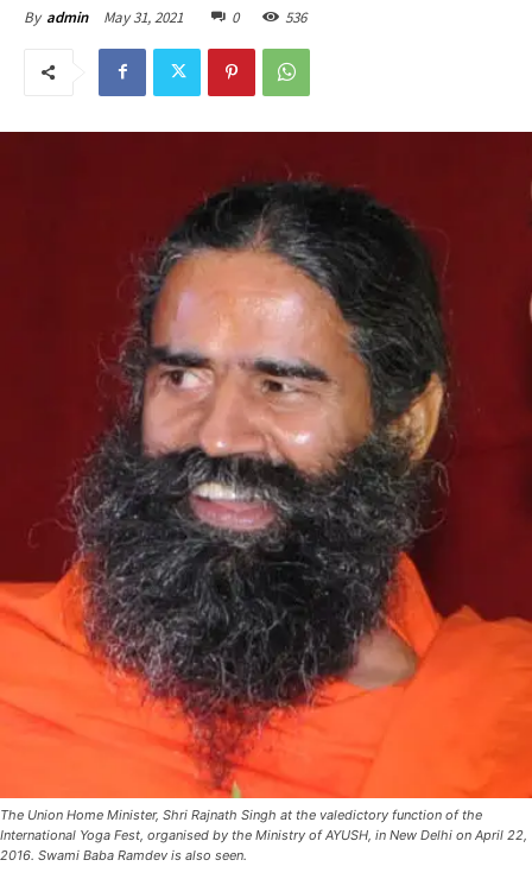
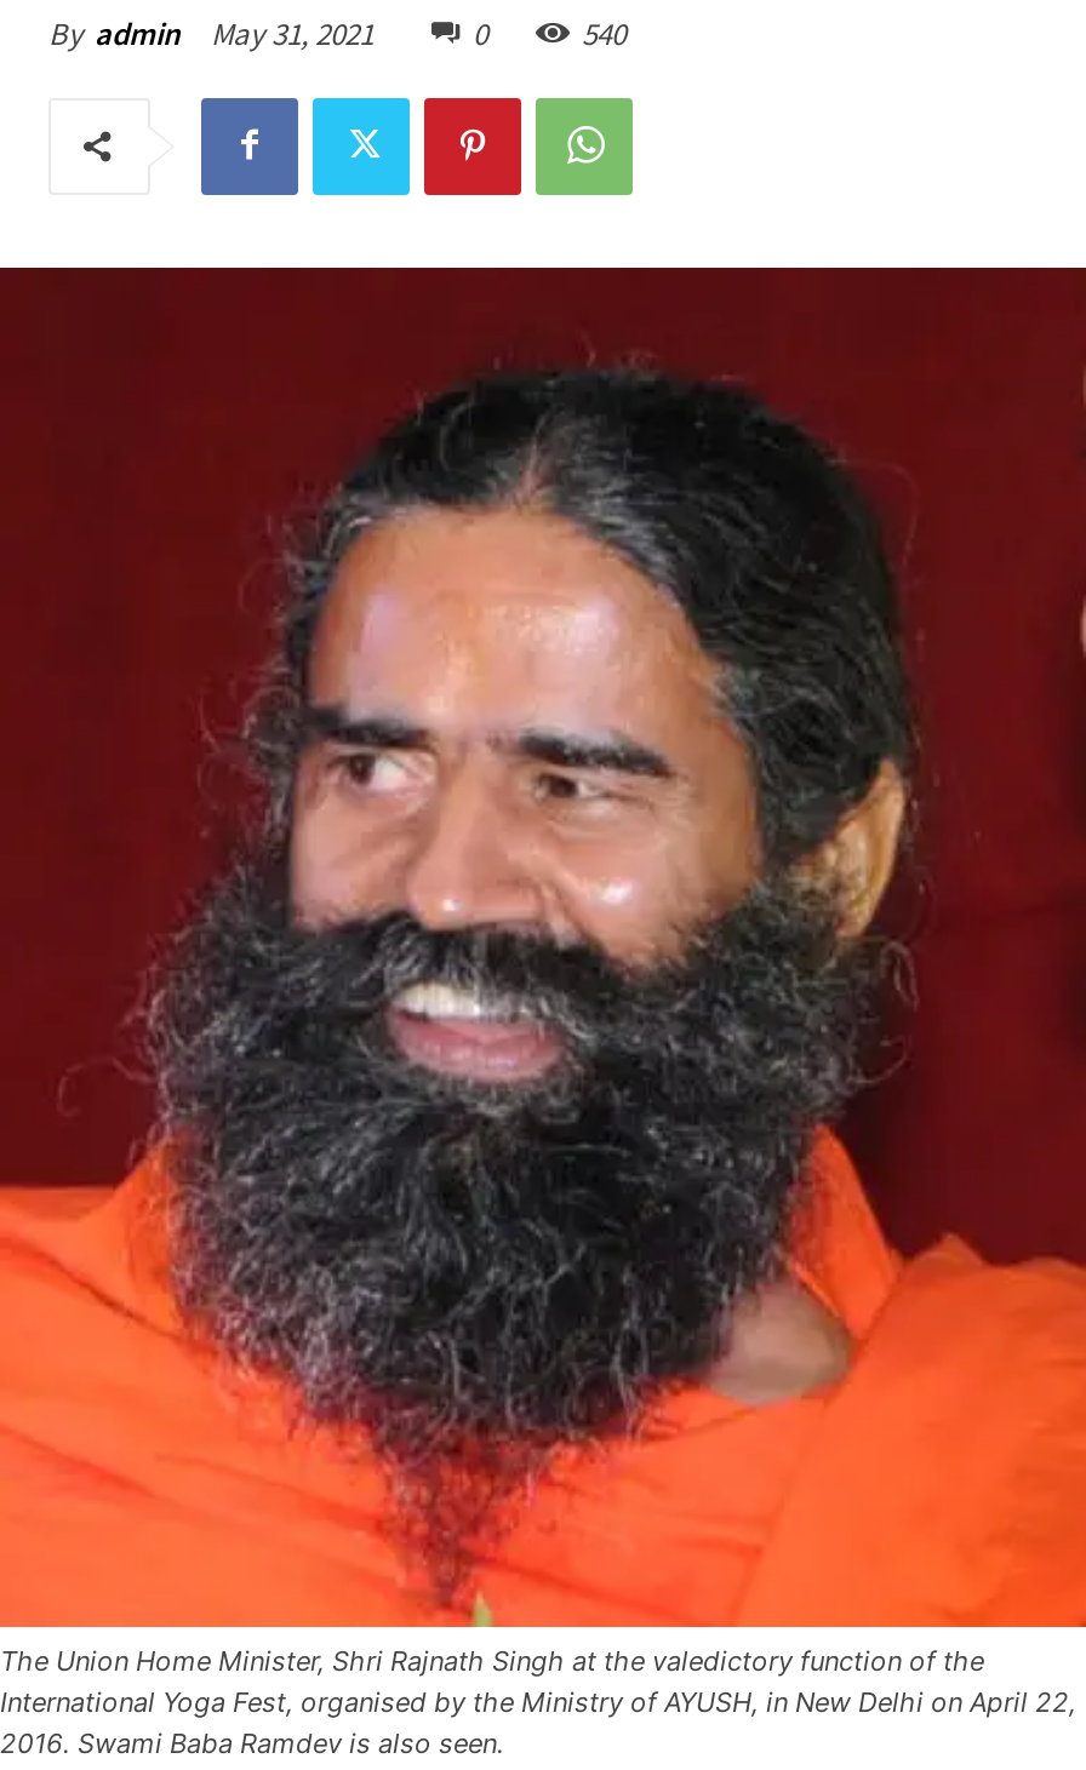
[285,7,306,27] 536 -> [582,13,625,54] 540

